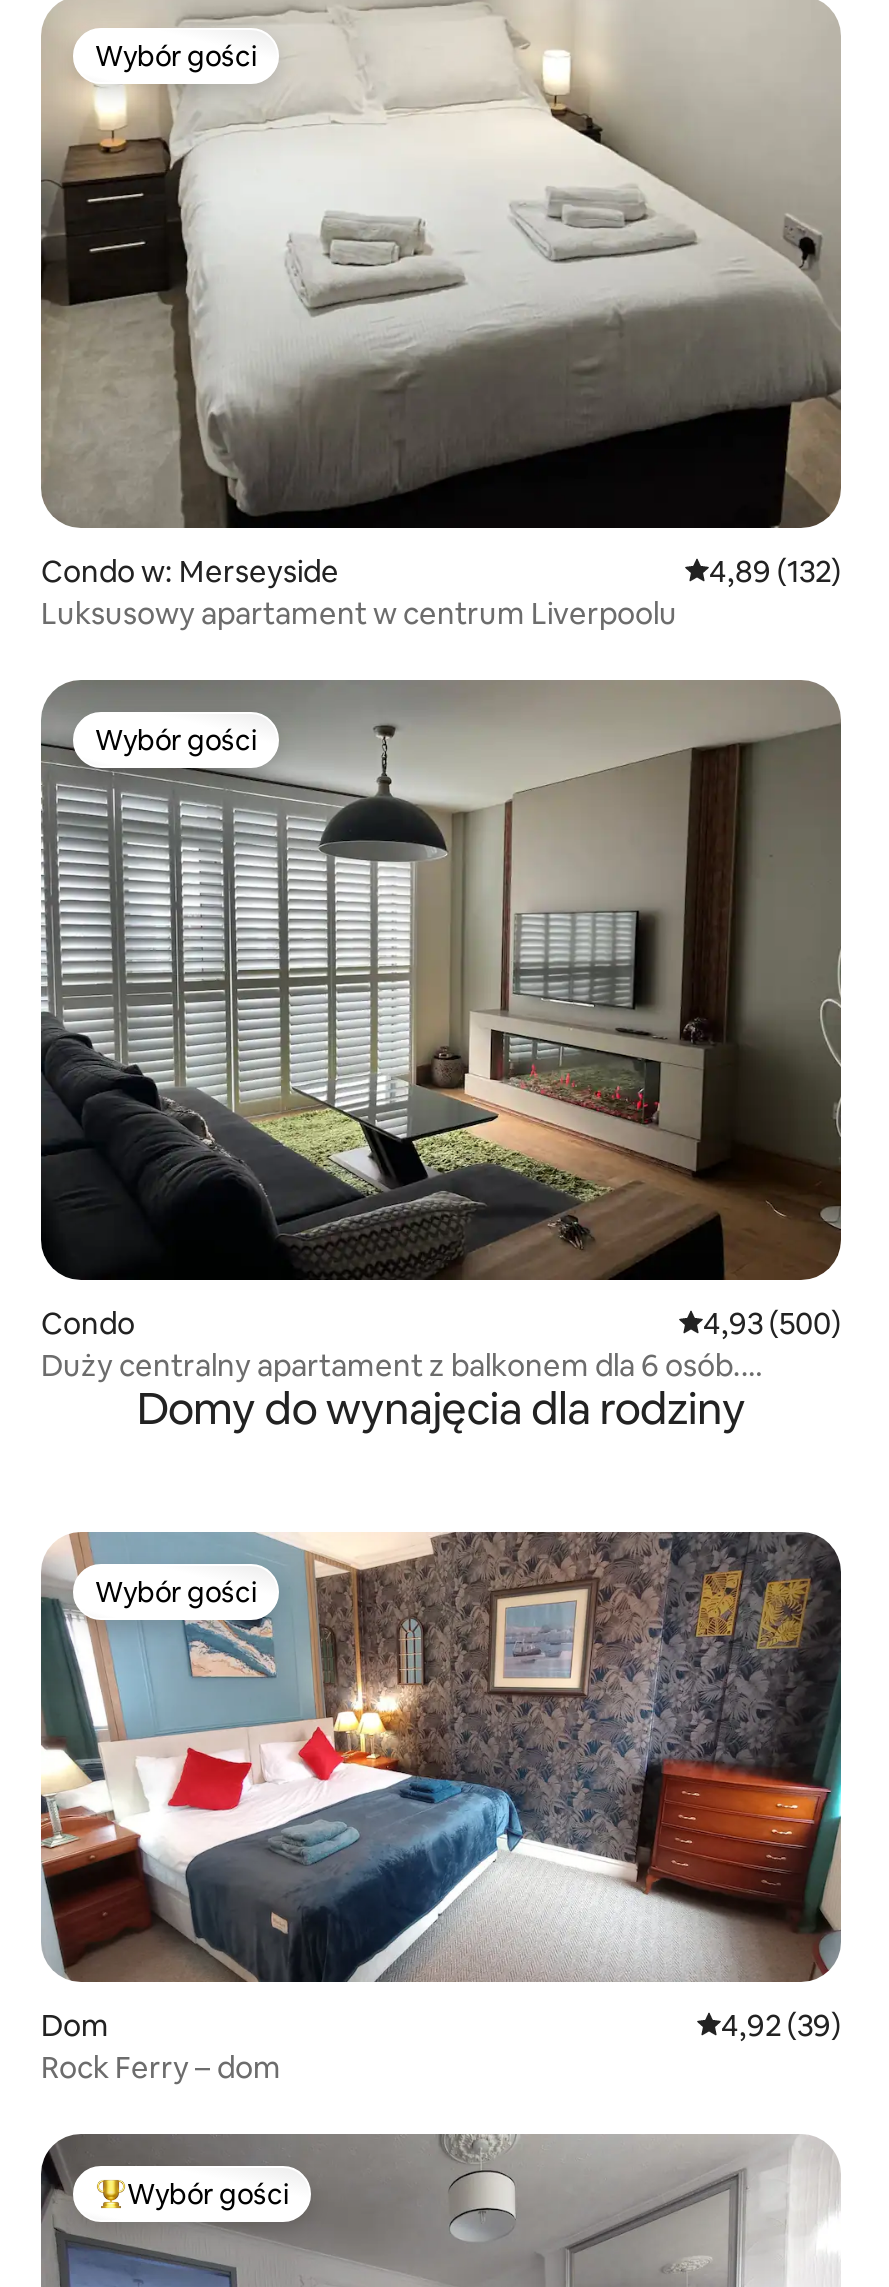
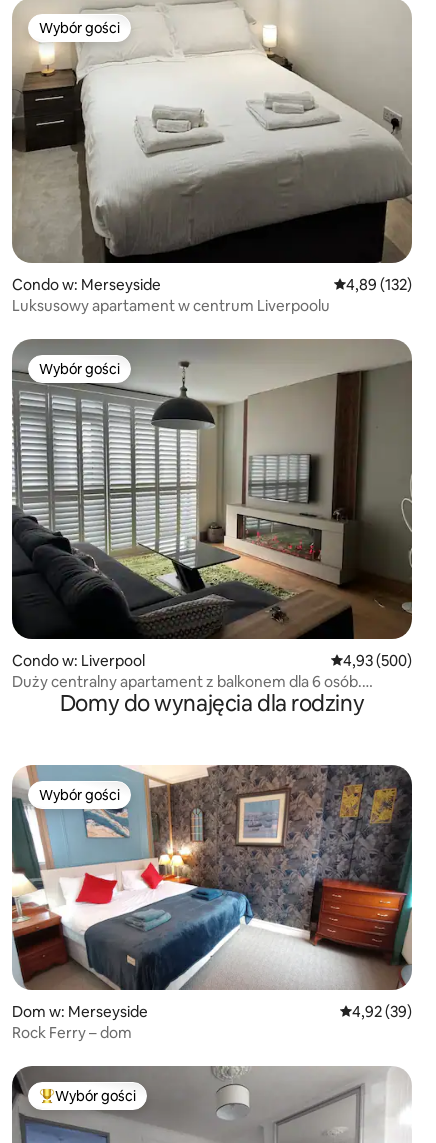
[41,1304,135,1342] Condo -> [12,651,145,670] Condo w: Liverpool
[41,2006,109,2044] Dom -> [12,1002,148,1021] Dom w: Merseyside

